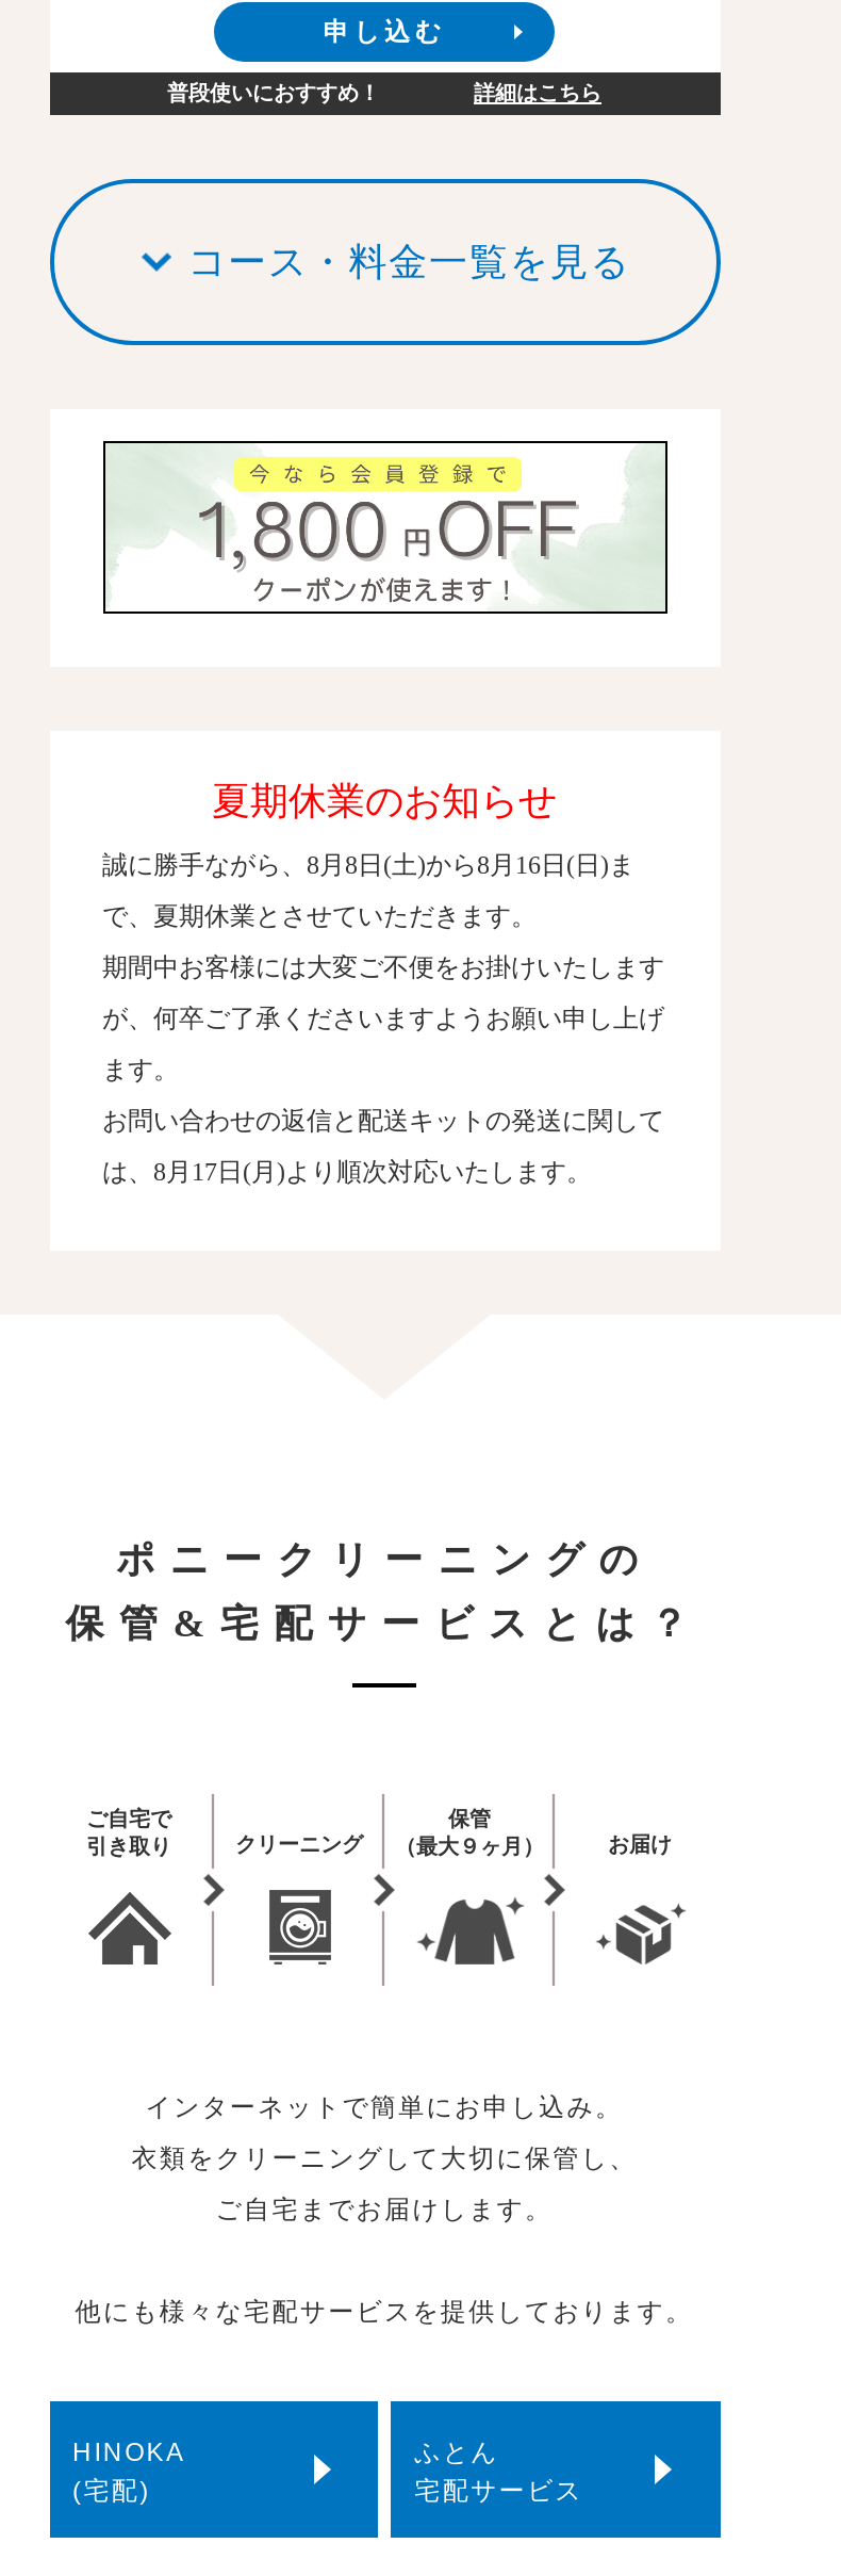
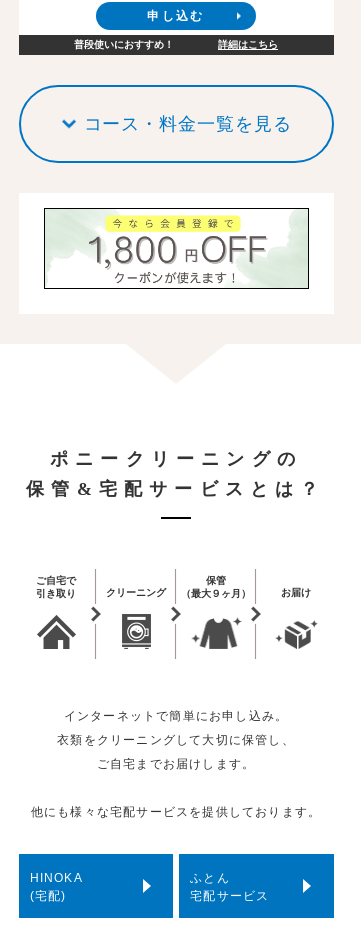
[102,780,664,1187] 夏期休業のお知らせ | 誠に勝手ながら、8月8日(土)から8月16日(日)ま | で、夏期休業とさせていただきます。 | 期間中お客様には大変ご不便をお掛けいたします | が、何卒ご了承くださいますようお願い申し上げ | ます。 | お問い合わせの返信と配送キットの発送に関して | は、8月17日(月)より順次対応いたします。 -> none

